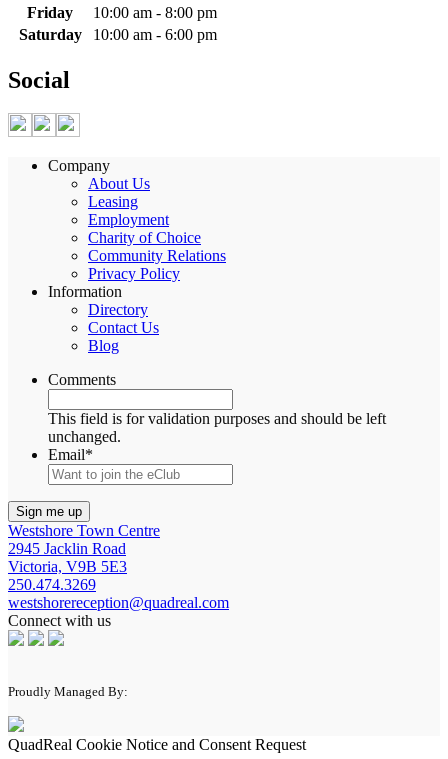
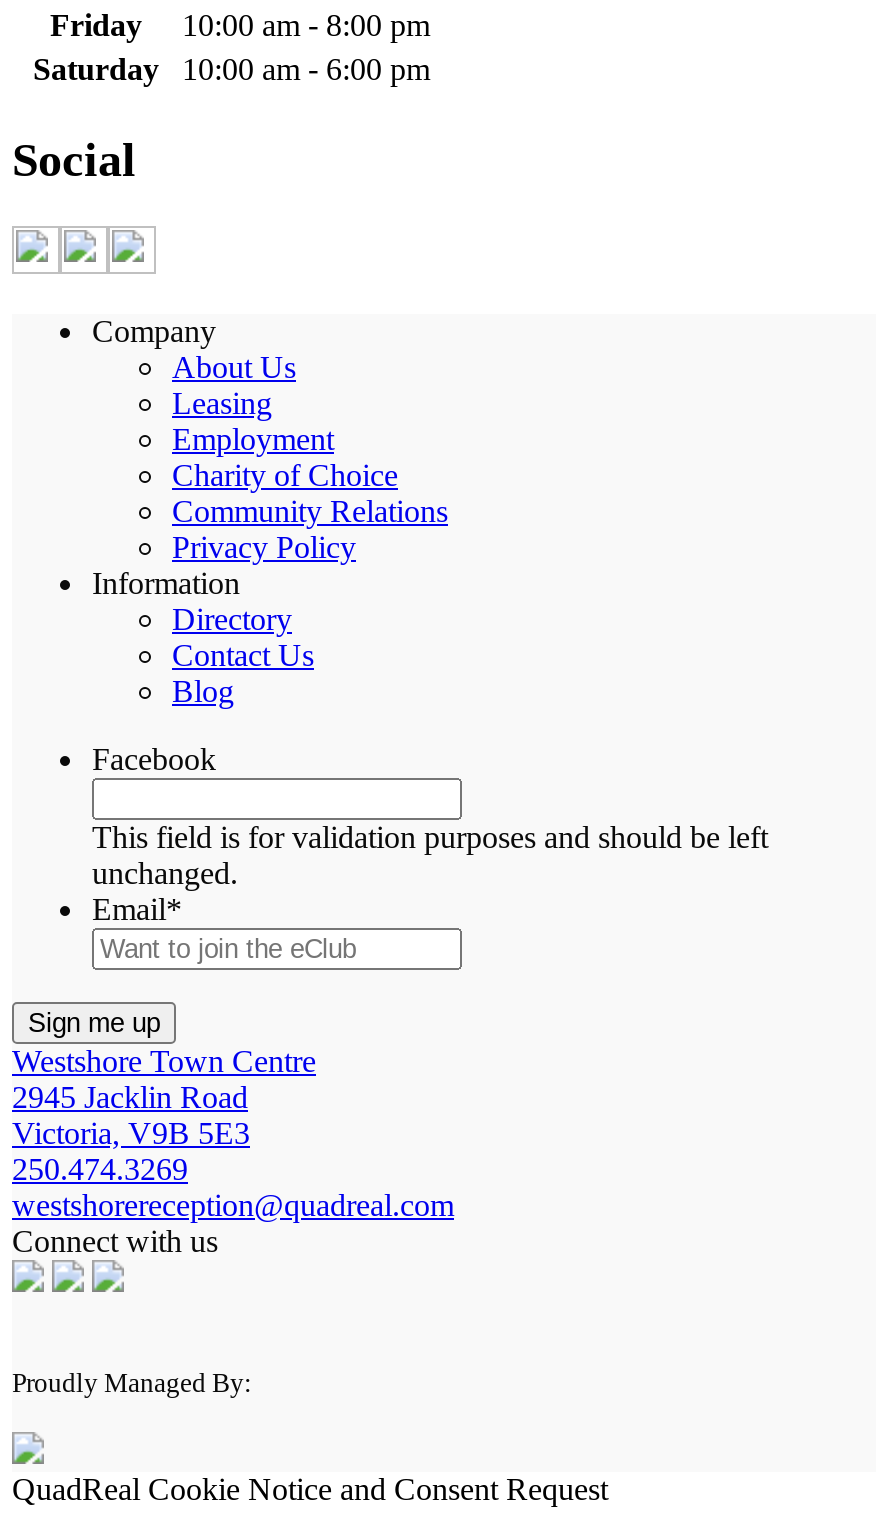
[48,371,116,388] Comments -> [92,743,216,777] Facebook

